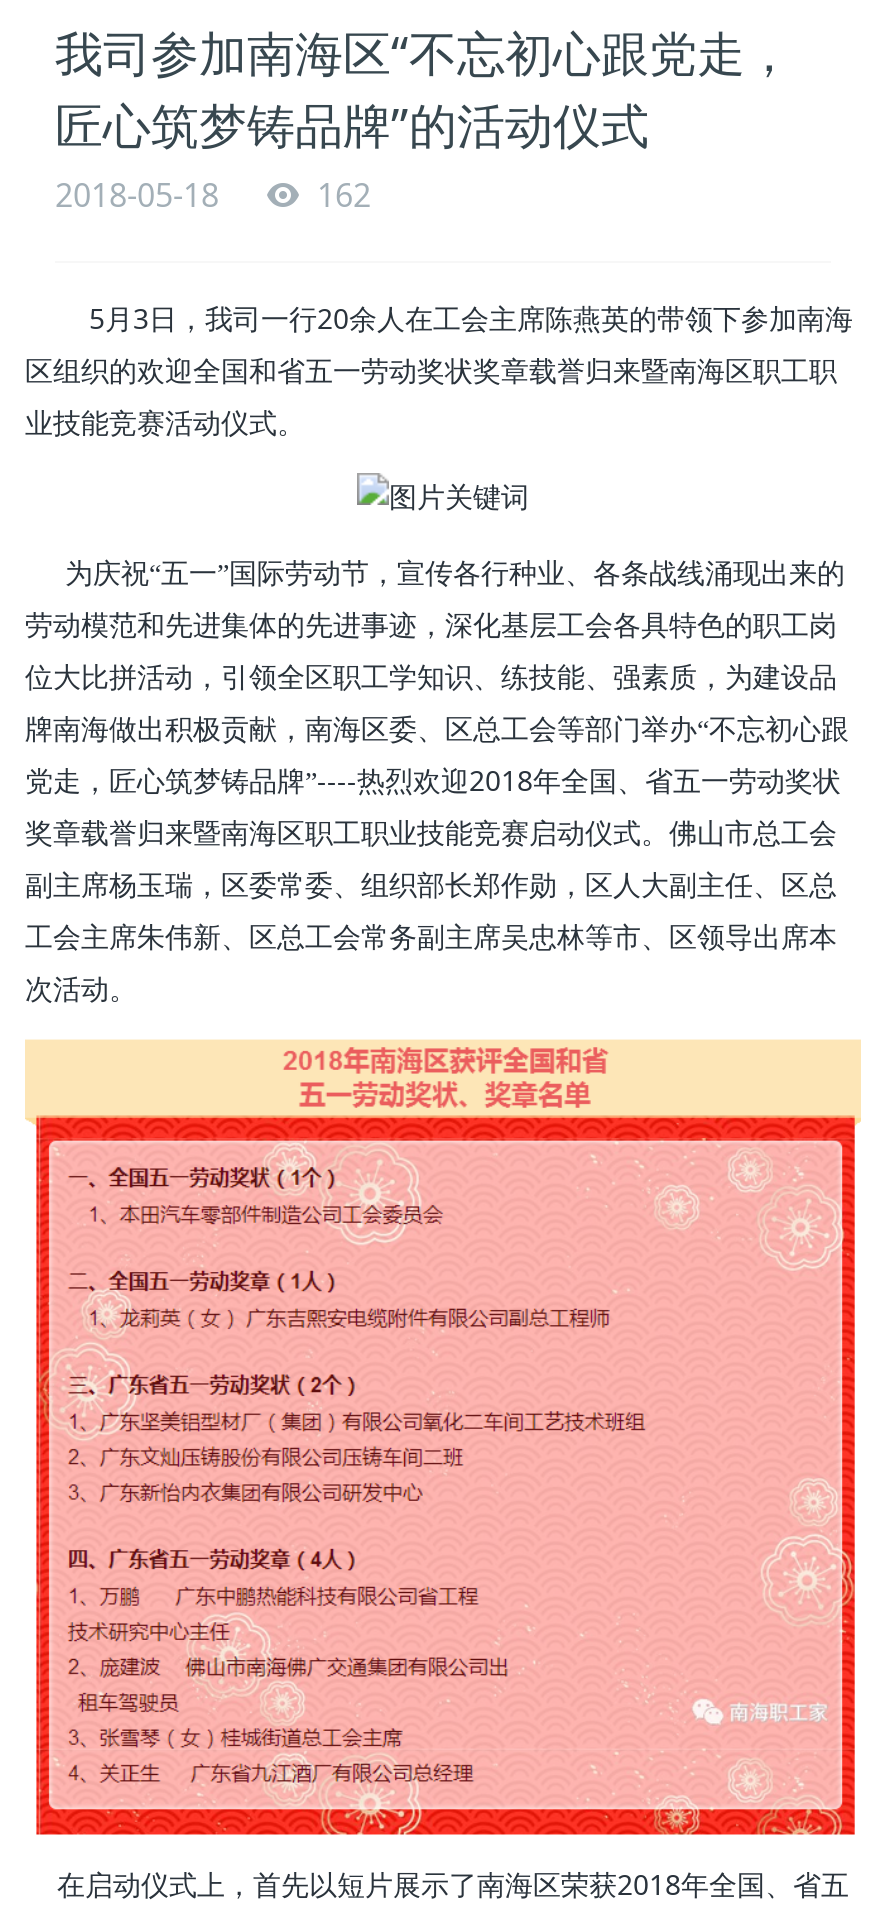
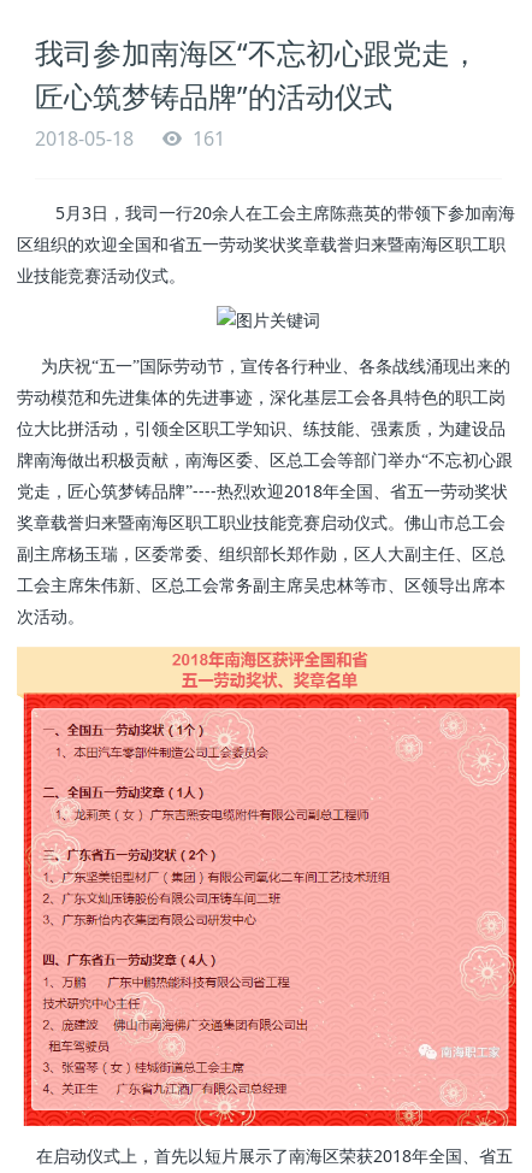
[309,174,371,218] 162 -> [188,126,225,152] 161

